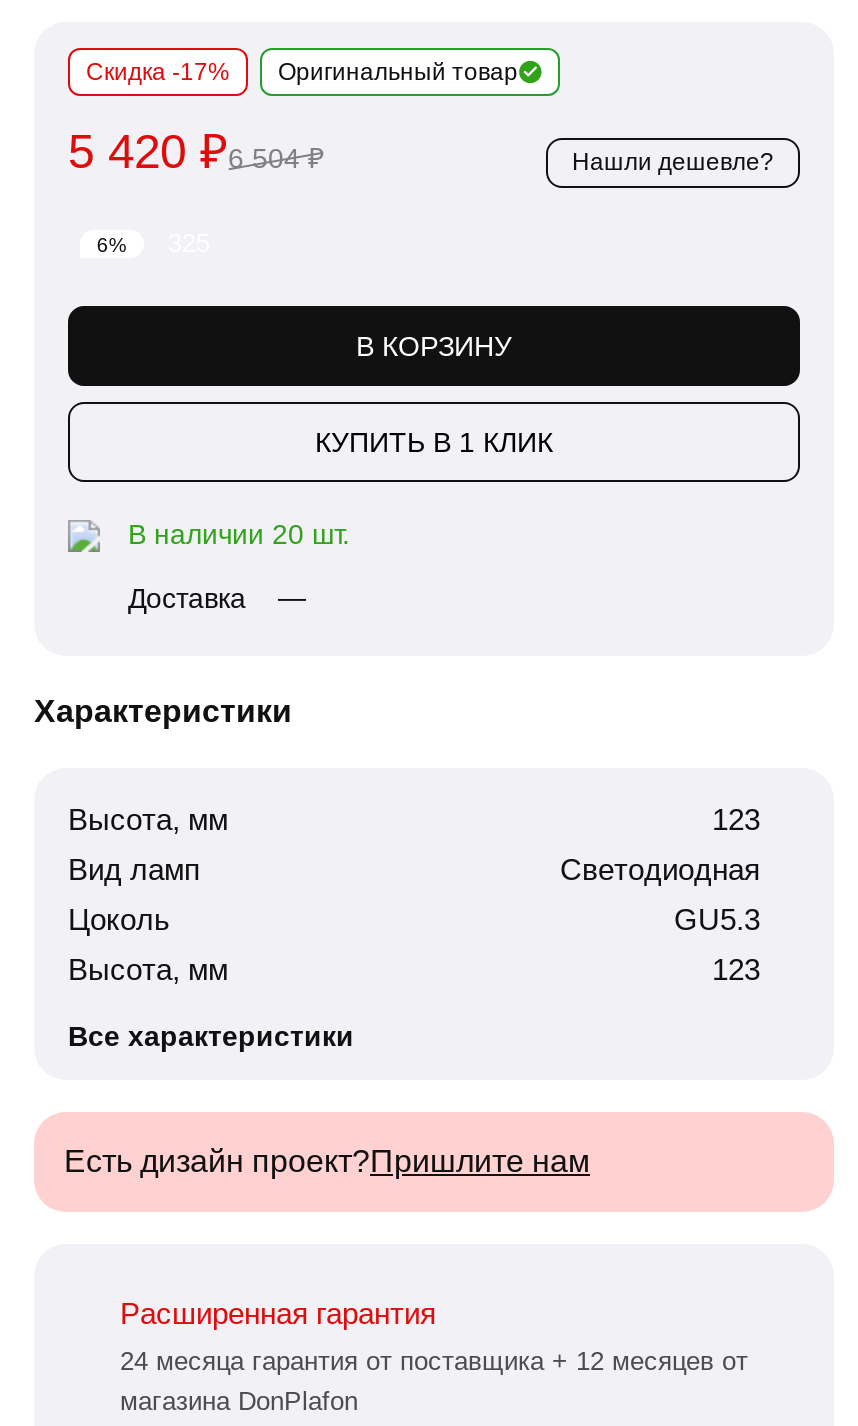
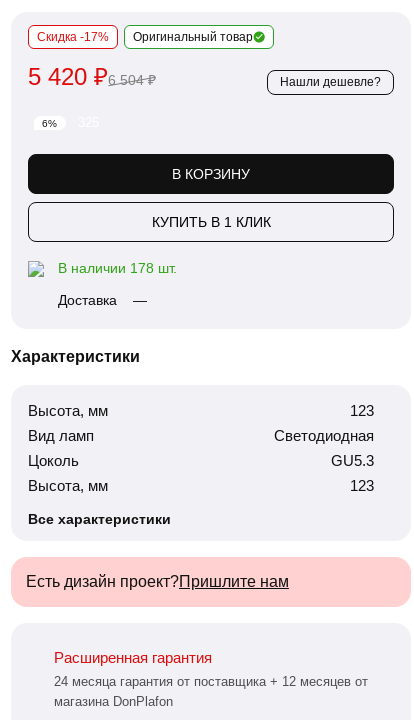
[120,517,350,549] В наличии 20 шт. -> [54,259,177,275] В наличии 178 шт.

